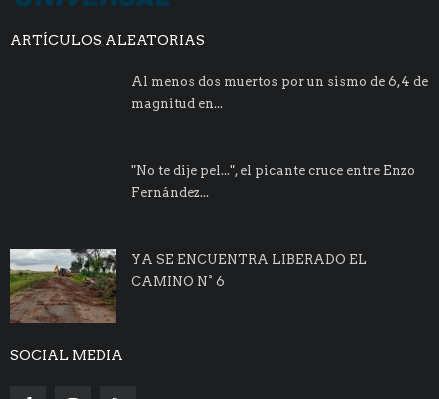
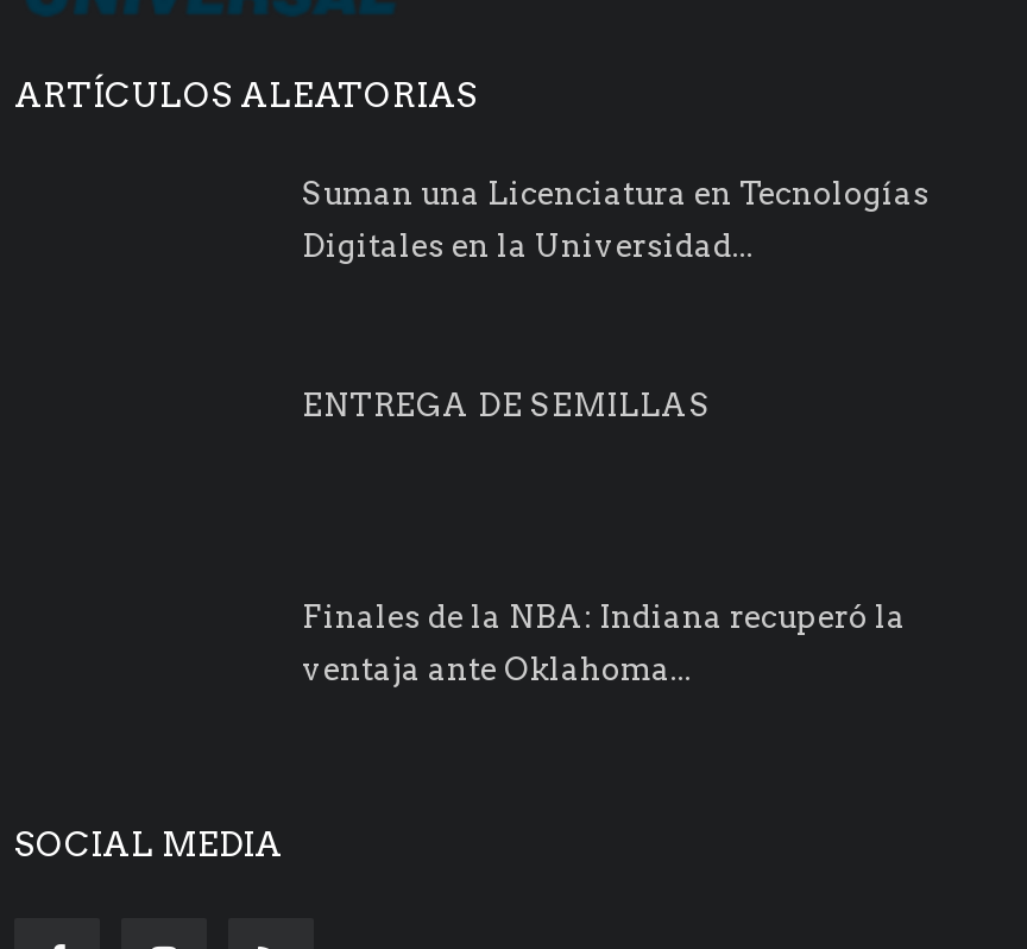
[131,74,428,111] Al menos dos muertos por un sismo de 6,4 de | magnitud en... -> [302,177,930,265] Suman una Licenciatura en Tecnologías | Digitales en la Universidad...
[131,163,415,200] "No te dije pel...", el picante cruce entre Enzo | Fernández... -> [302,389,711,424] ENTREGA DE SEMILLAS
[9,248,117,324] [image] -> none
[131,252,367,289] YA SE ENCUENTRA LIBERADO EL | CAMINO N° 6 -> [302,600,906,688] Finales de la NBA: Indiana recuperó la | ventaja ante Oklahoma...

